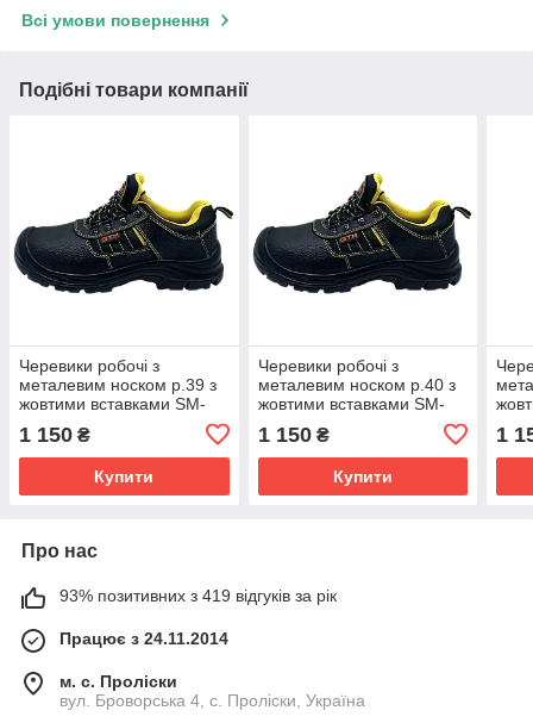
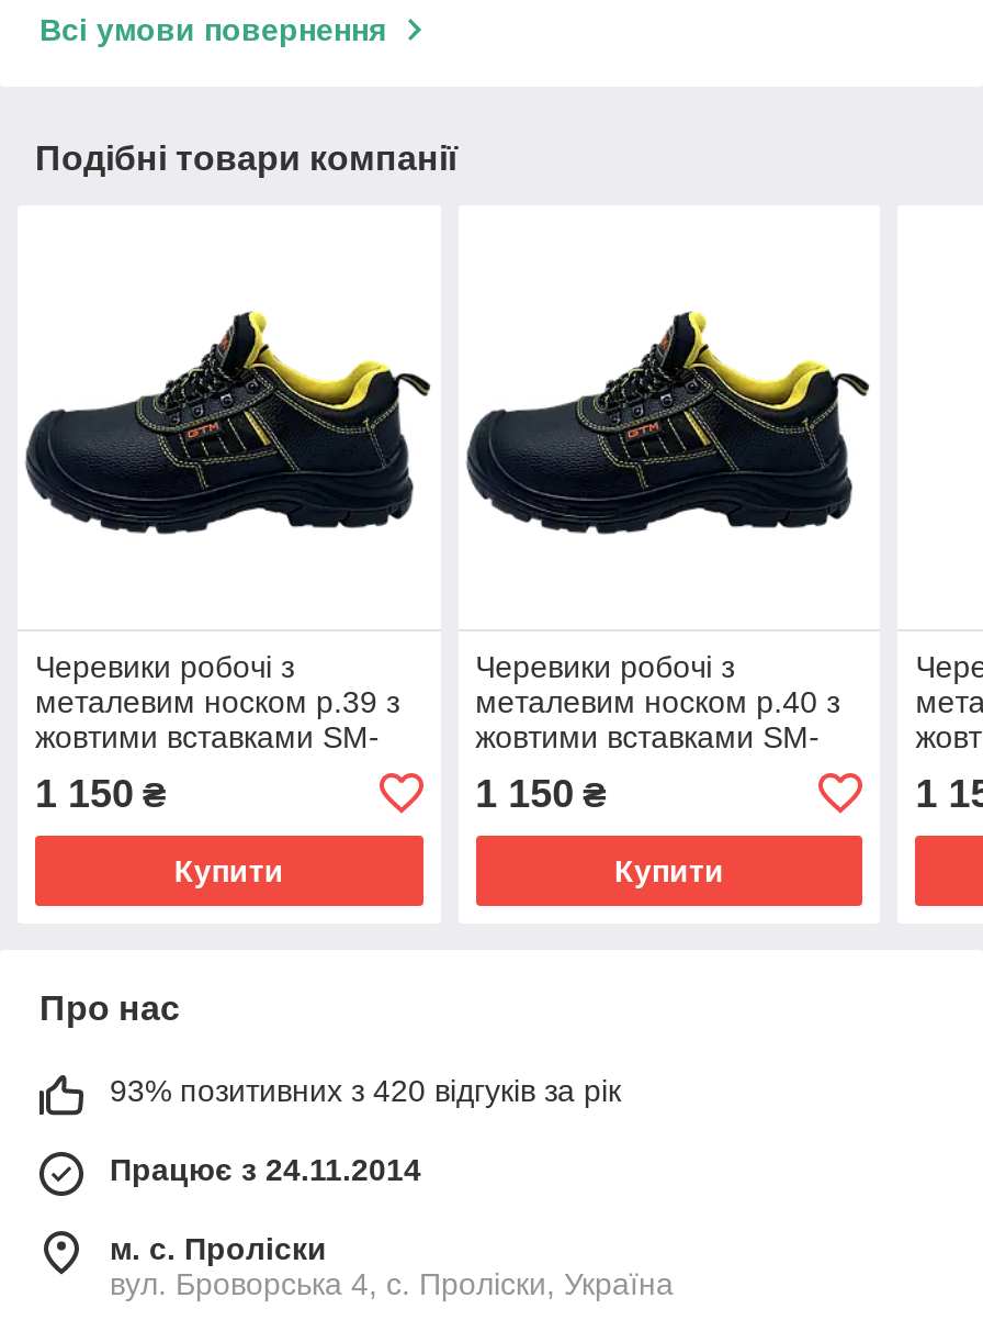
[59,586,337,605] 93% позитивних з 419 відгуків за рік -> [110,1072,621,1108] 93% позитивних з 420 відгуків за рік

